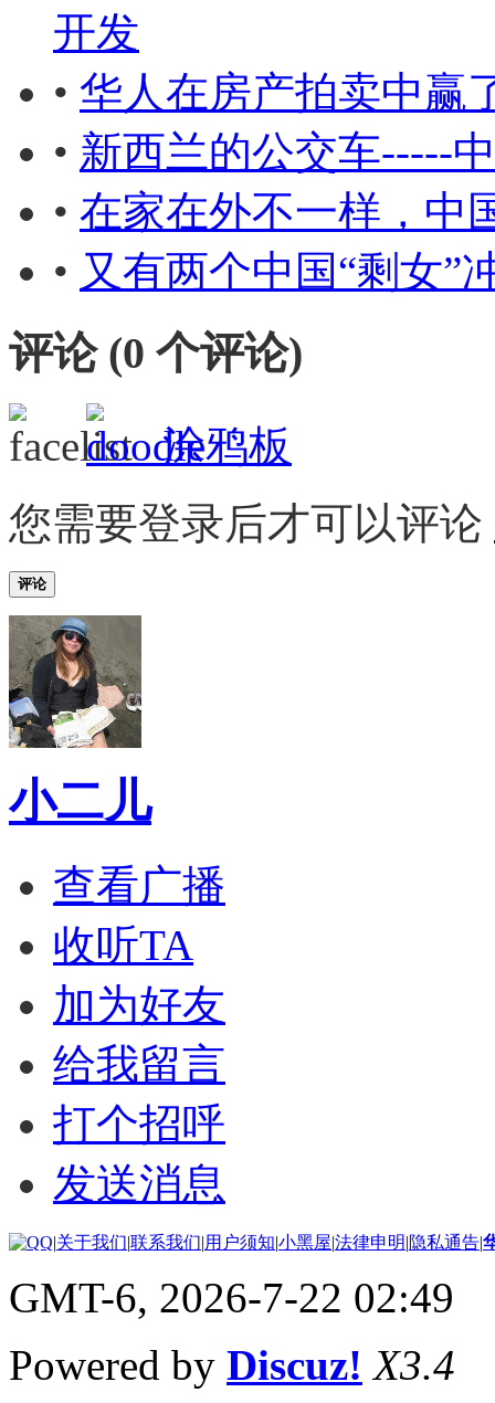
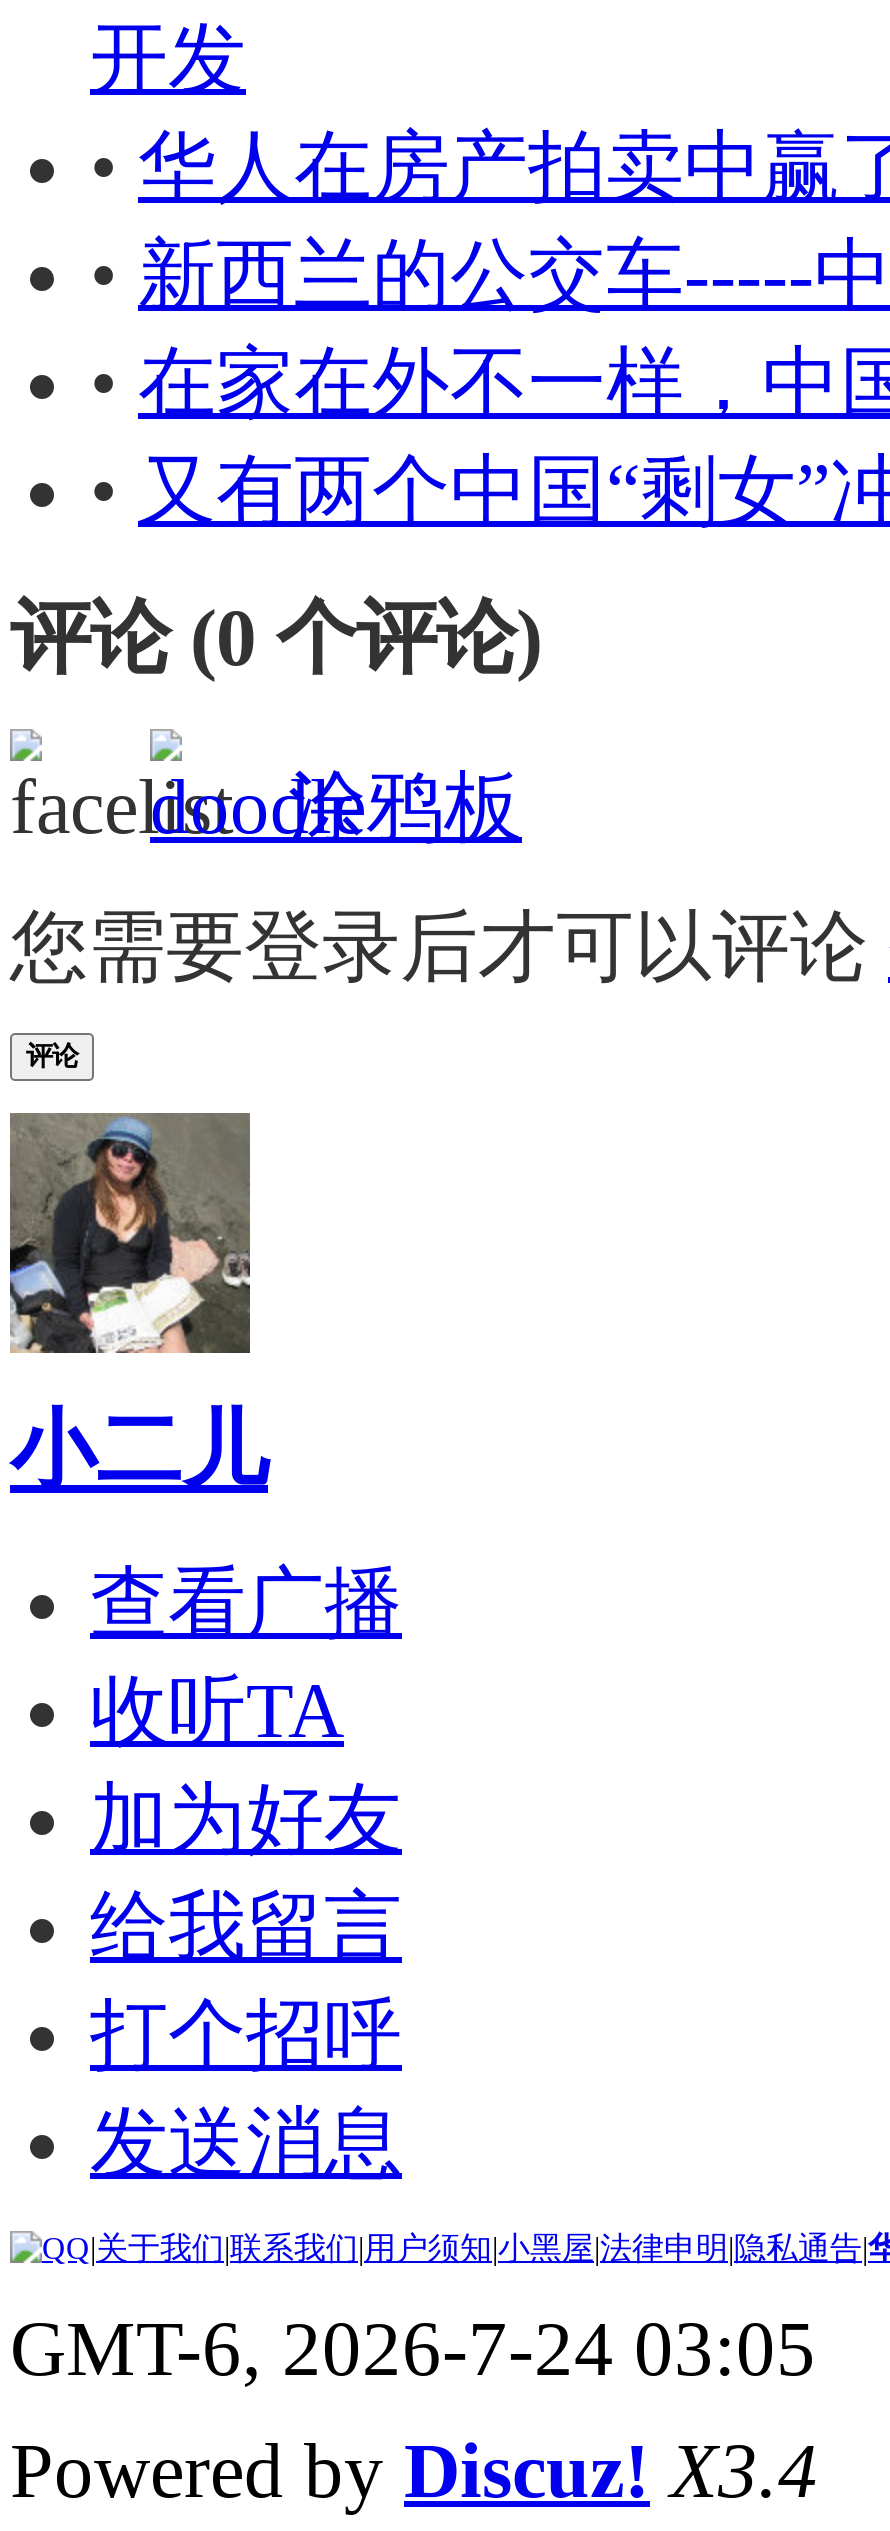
[9,1274,454,1321] GMT-6, 2026-7-22 02:49 -> [10,2305,816,2391] GMT-6, 2026-7-24 03:05

